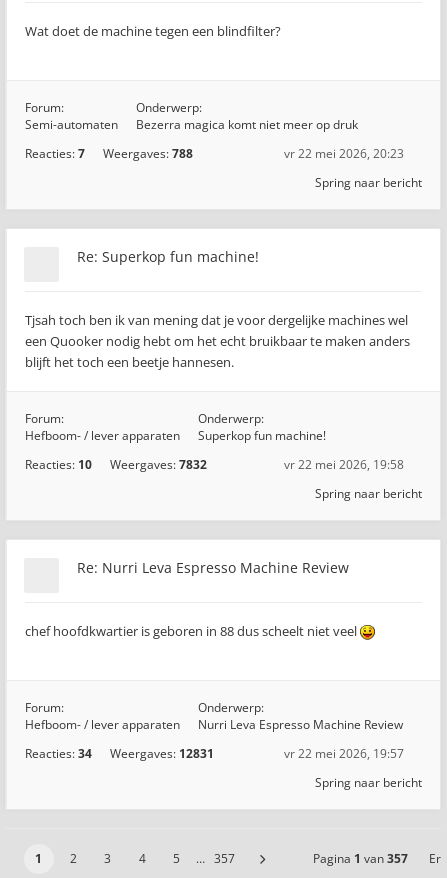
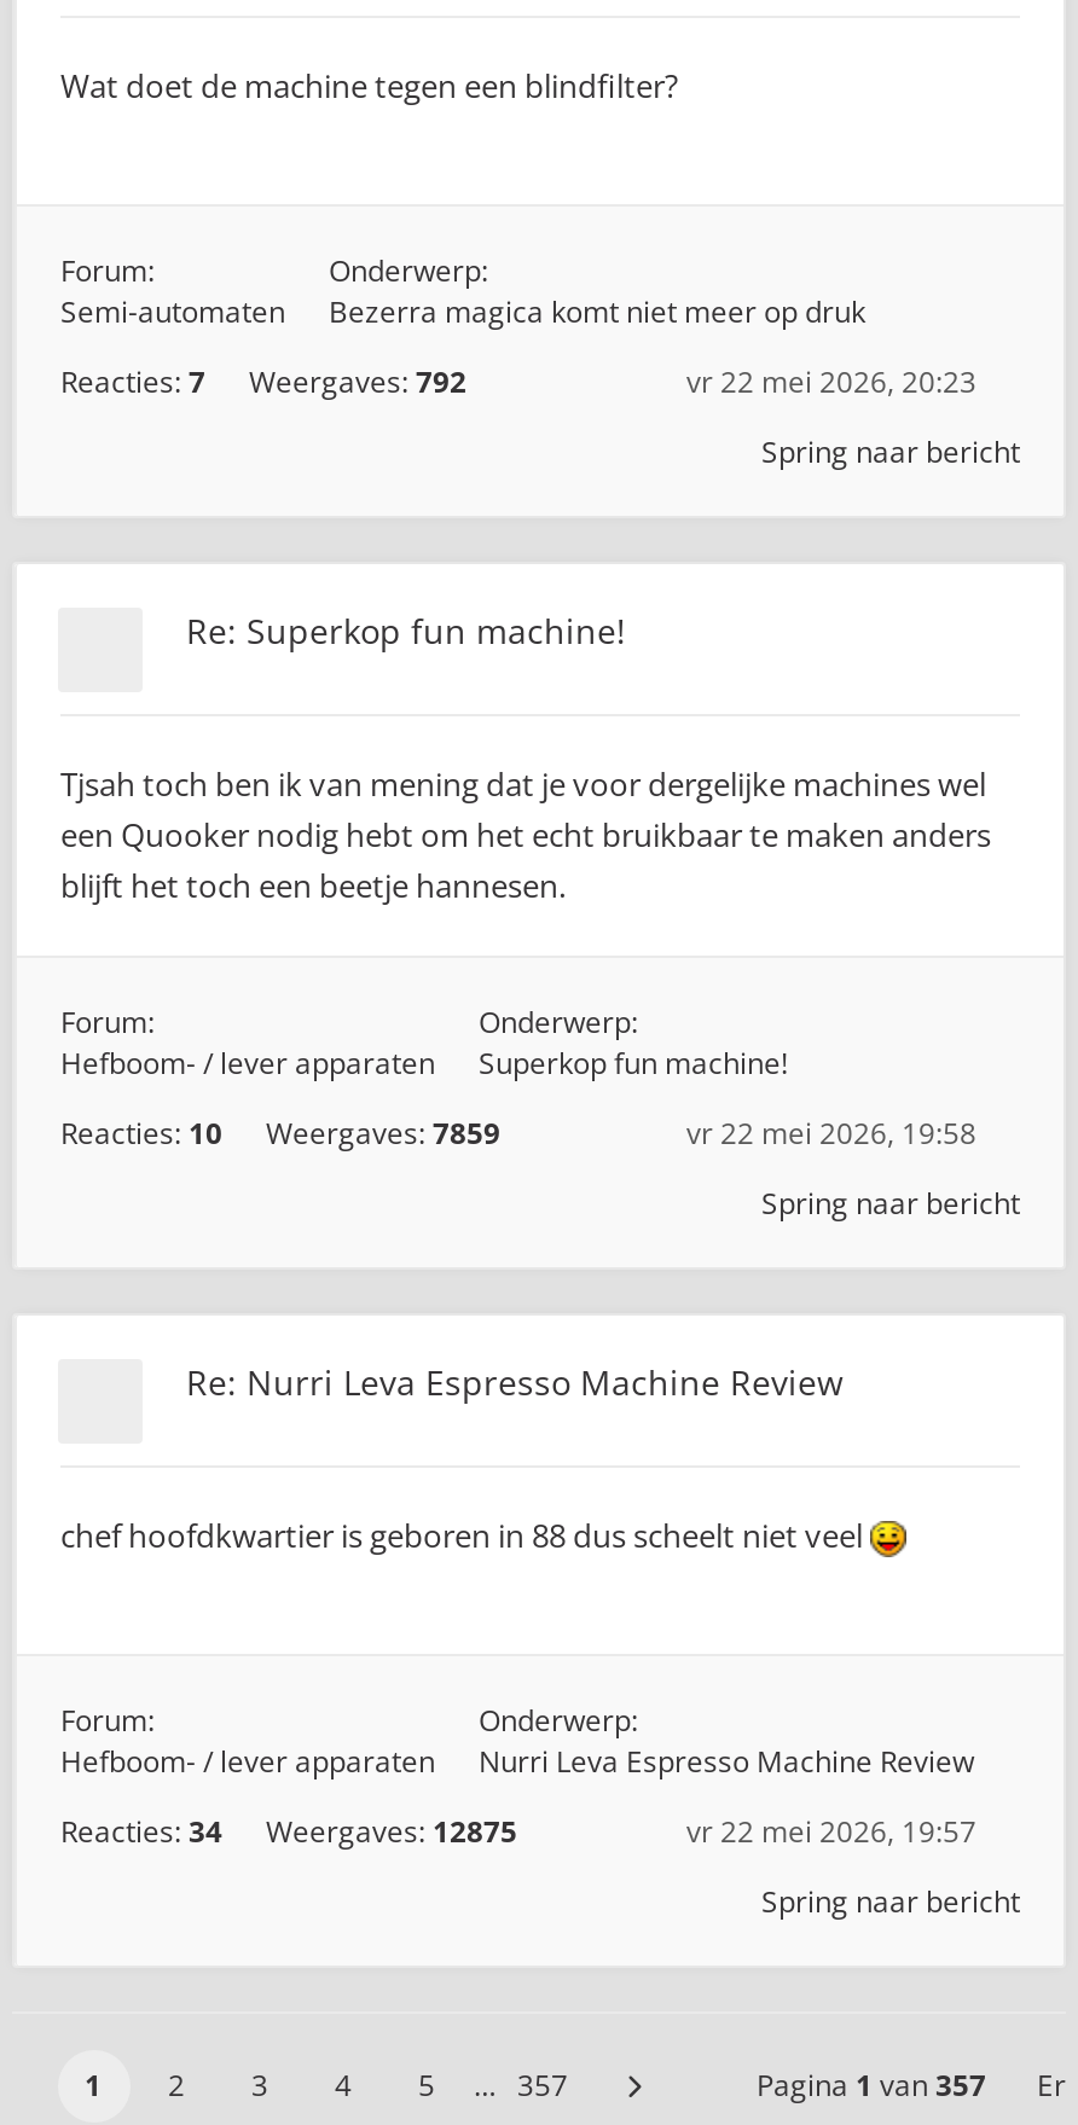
[25,145,193,162] Reacties: 7 Weergaves: 788 -> [60,361,466,402] Reacties: 7 Weergaves: 792
[25,456,207,473] Reacties: 10 Weergaves: 7832 -> [60,1113,500,1154] Reacties: 10 Weergaves: 7859
[25,745,214,762] Reacties: 34 Weergaves: 12831 -> [60,1811,517,1852] Reacties: 34 Weergaves: 12875

